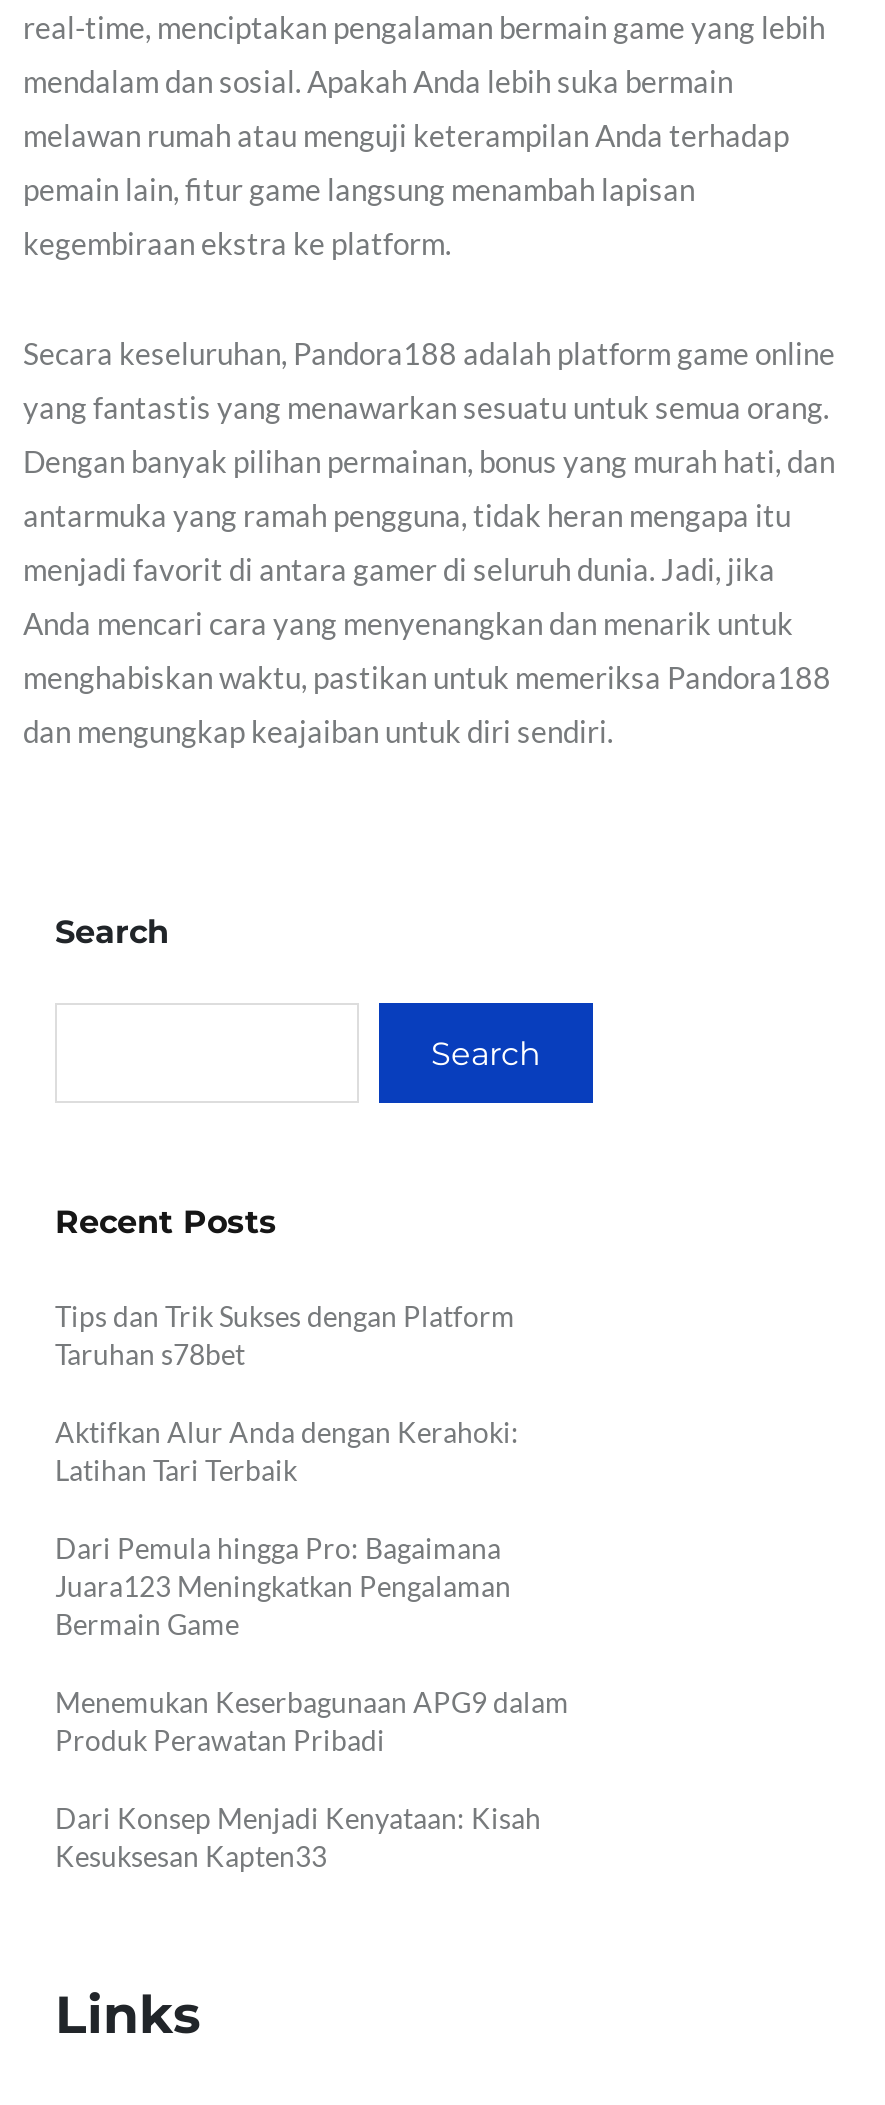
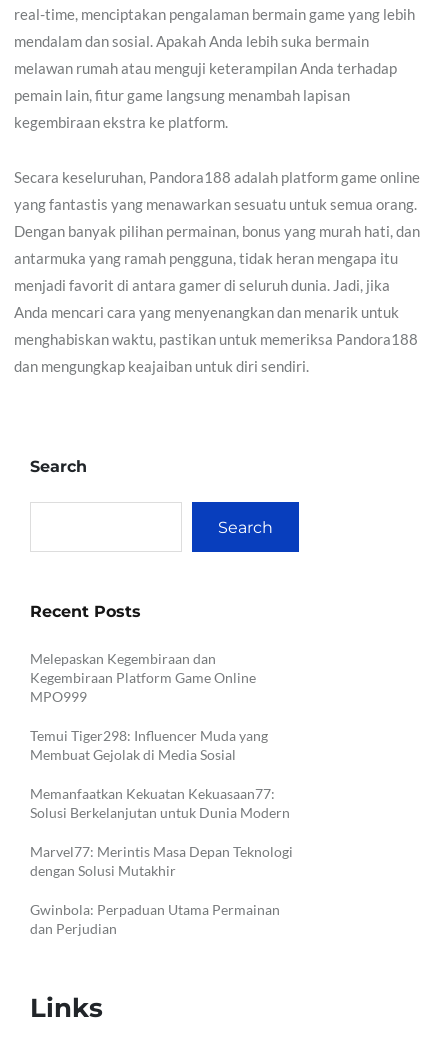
[55,1299,515,1371] Tips dan Trik Sukses dengan Platform | Taruhan s78bet -> [30,650,256,705] Melepaskan Kegembiraan dan | Kegembiraan Platform Game Online | MPO999
[55,1415,519,1487] Aktifkan Alur Anda dengan Kerahoki: | Latihan Tari Terbaik -> [30,727,268,763] Temui Tiger298: Influencer Muda yang | Membuat Gejolak di Media Sosial
[55,1531,511,1641] Dari Pemula hingga Pro: Bagaimana | Juara123 Meningkatkan Pengalaman | Bermain Game -> [30,785,290,821] Memanfaatkan Kekuatan Kekuasaan77: | Solusi Berkelanjutan untuk Dunia Modern
[55,1685,569,1757] Menemukan Keserbagunaan APG9 dalam | Produk Perawatan Pribadi -> [30,843,293,879] Marvel77: Merintis Masa Depan Teknologi | dengan Solusi Mutakhir
[55,1801,541,1873] Dari Konsep Menjadi Kenyataan: Kisah | Kesuksesan Kapten33 -> [30,901,280,937] Gwinbola: Perpaduan Utama Permainan | dan Perjudian

